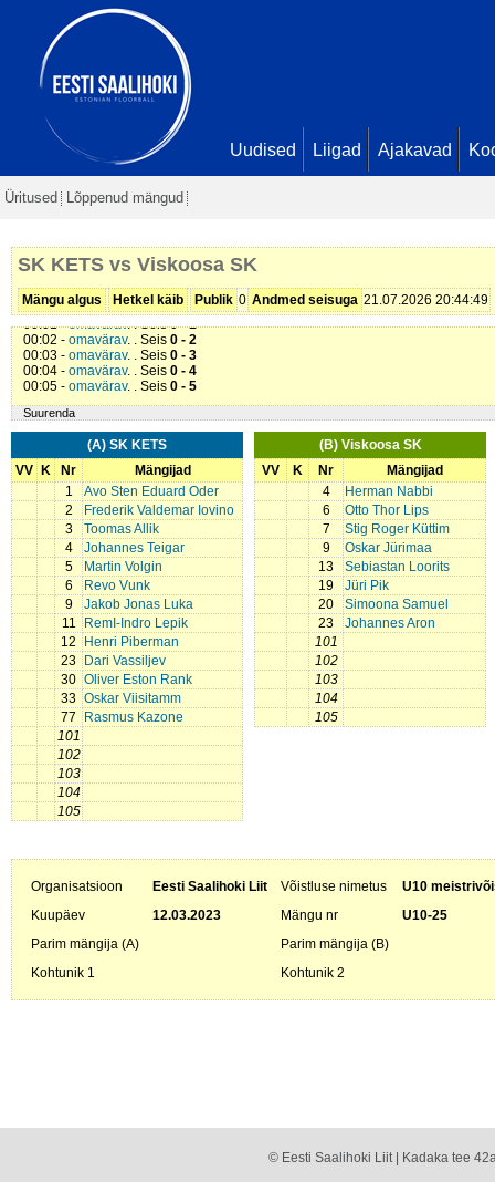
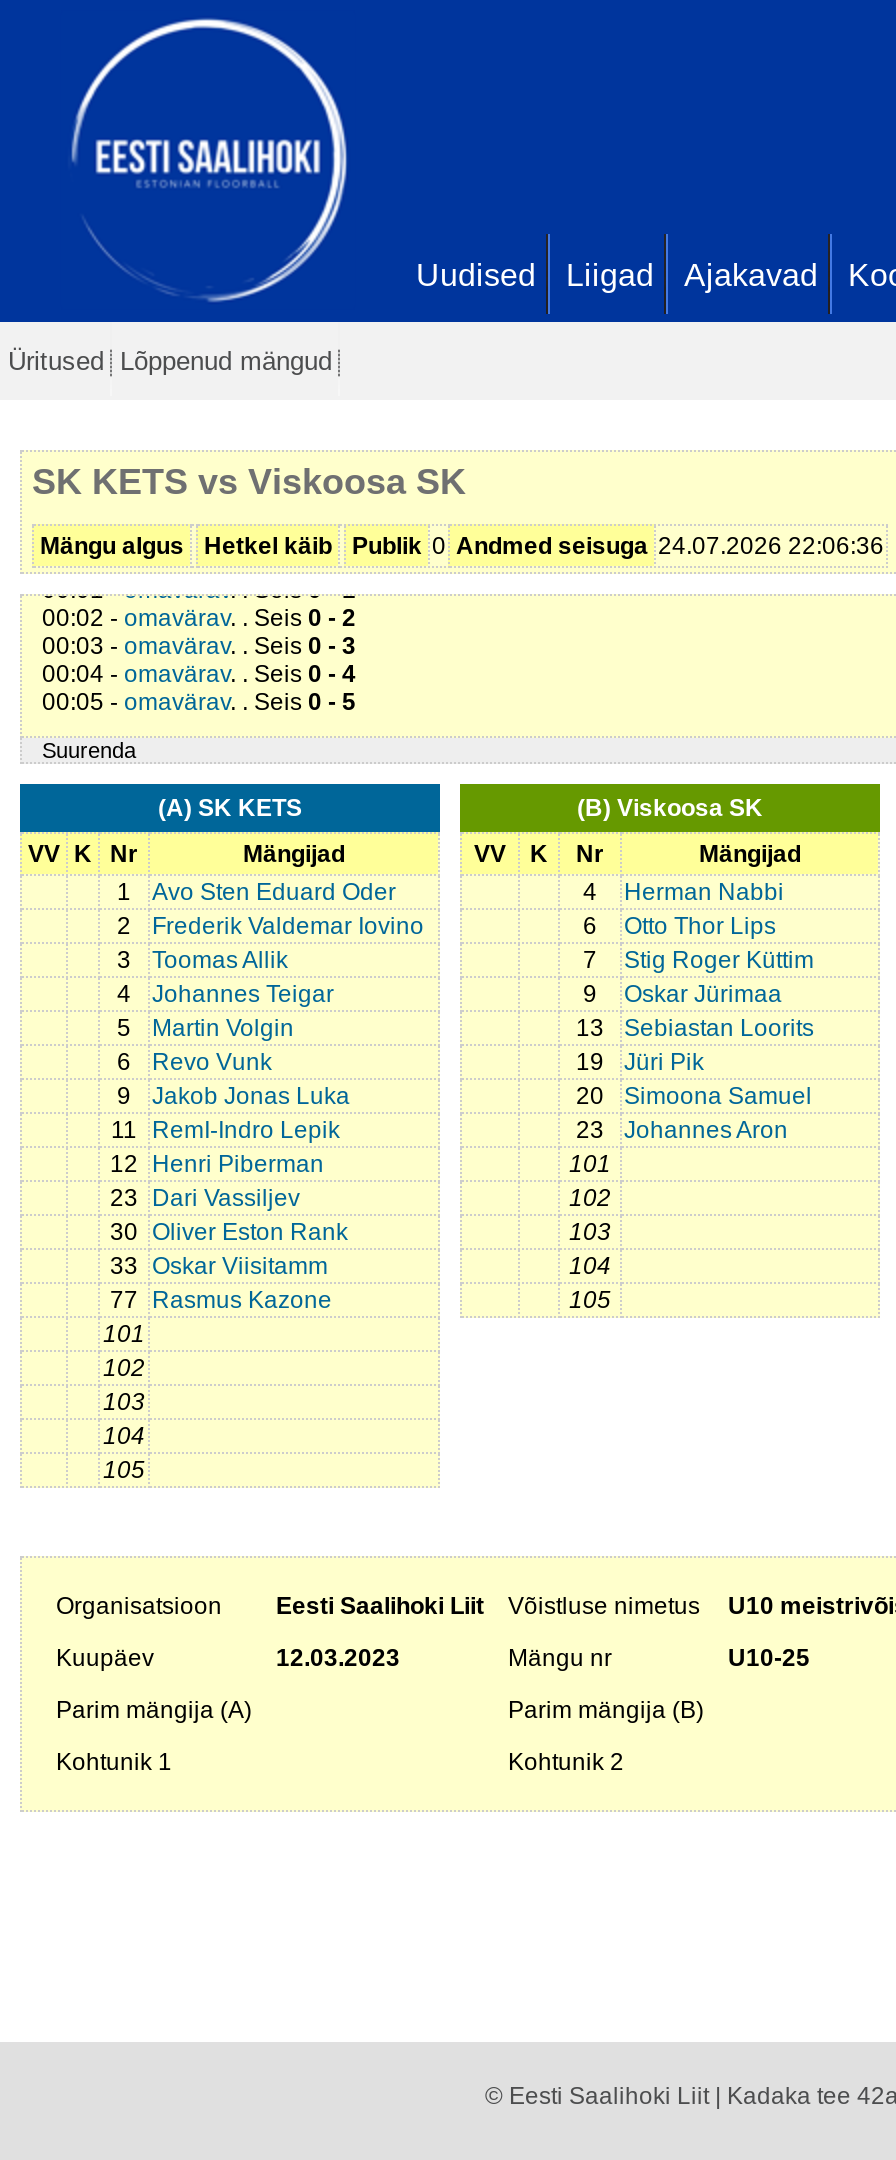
[194,292,488,308] Publik 0 Andmed seisuga 21.07.2026 20:44:49 -> [352,532,884,560] Publik 0 Andmed seisuga 24.07.2026 22:06:36

